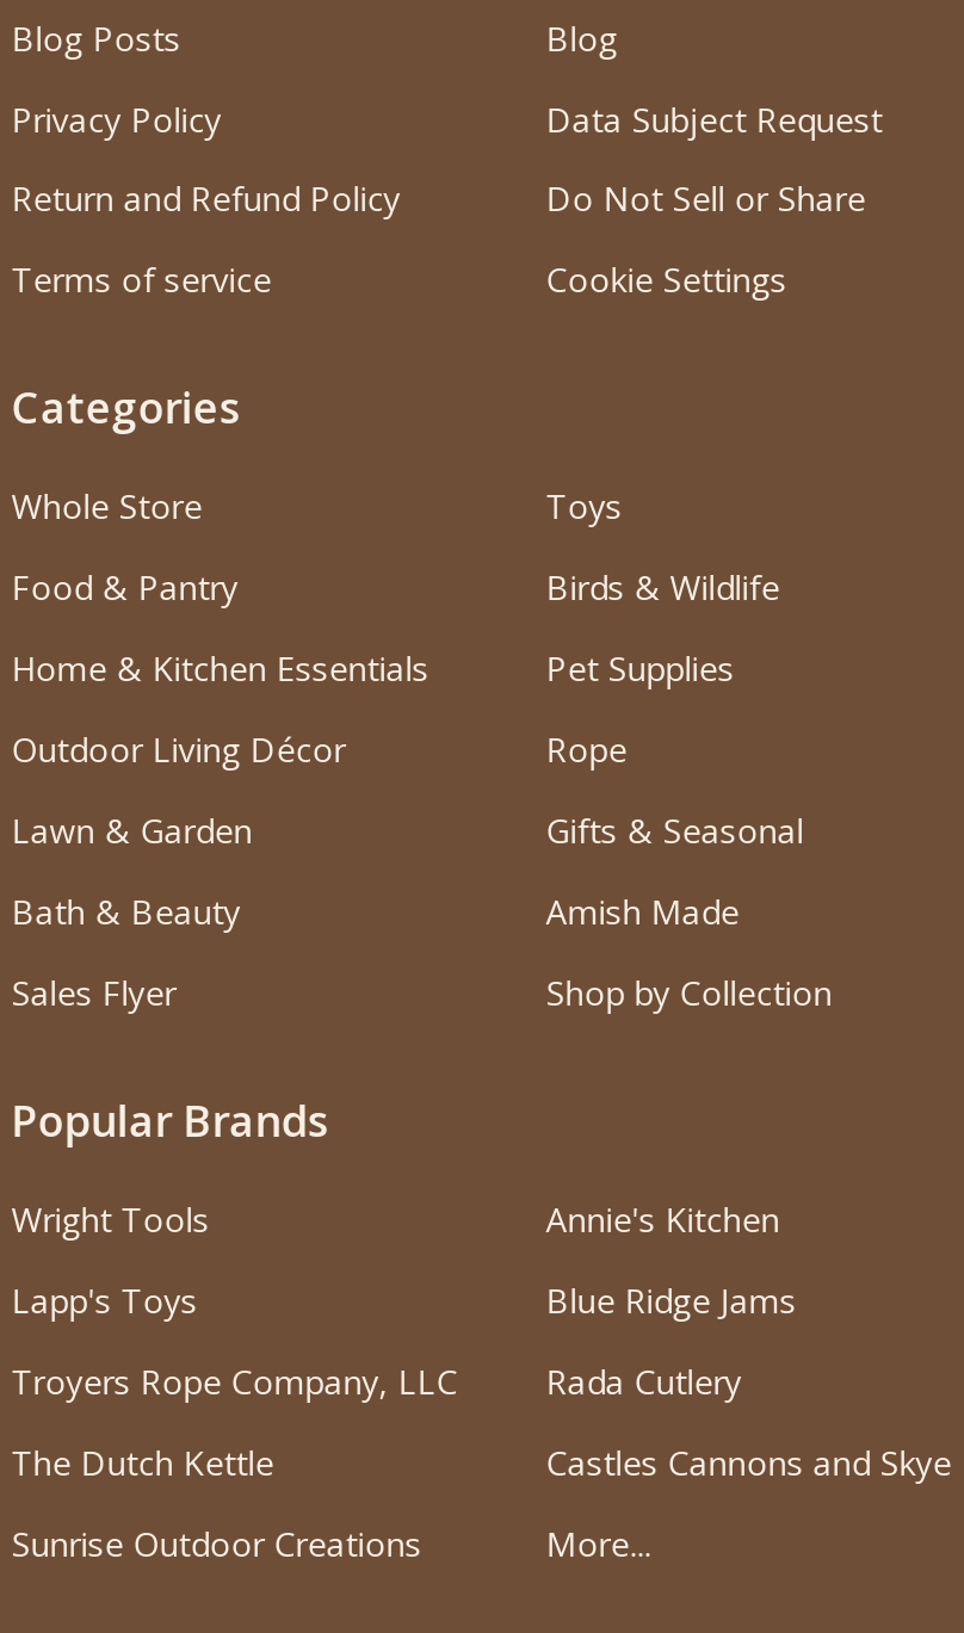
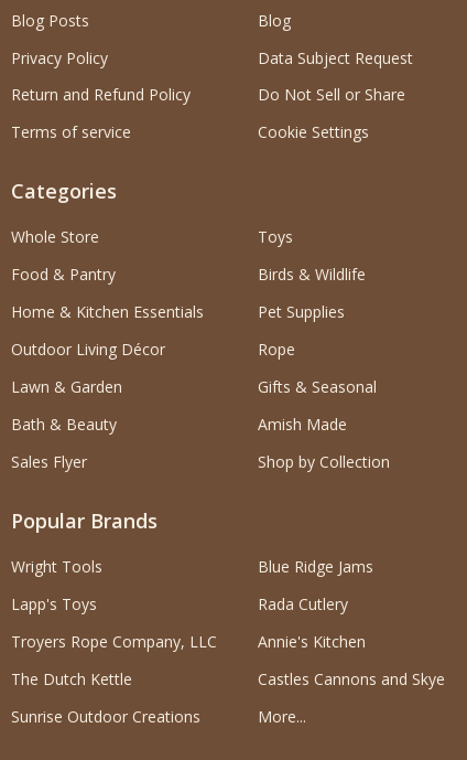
moved [546,1197,780,1242] -> [258,631,365,652]: Annie's Kitchen
moved [546,1278,796,1405] -> [258,556,373,615]: Blue Ridge Jams | Rada Cutlery

